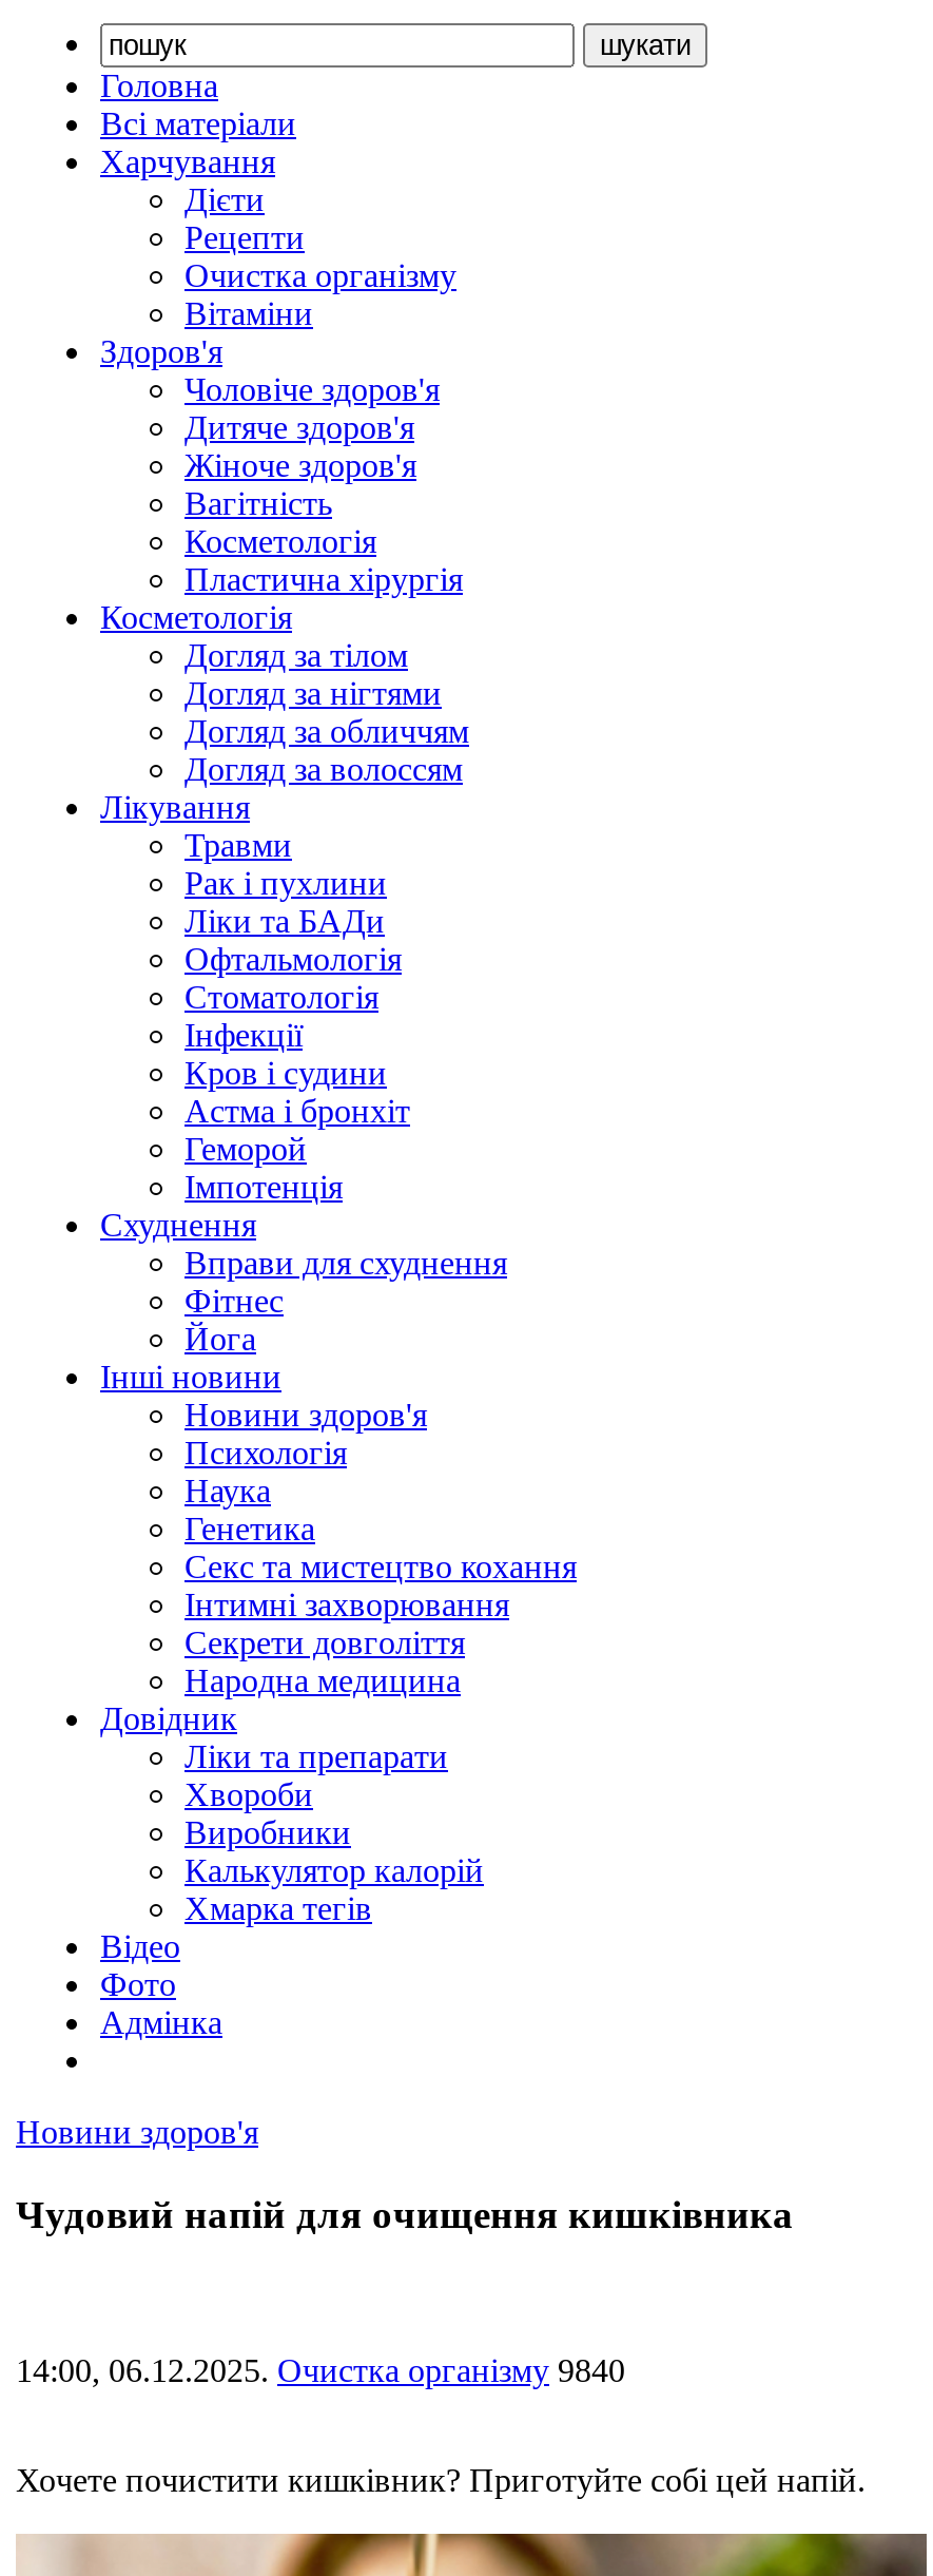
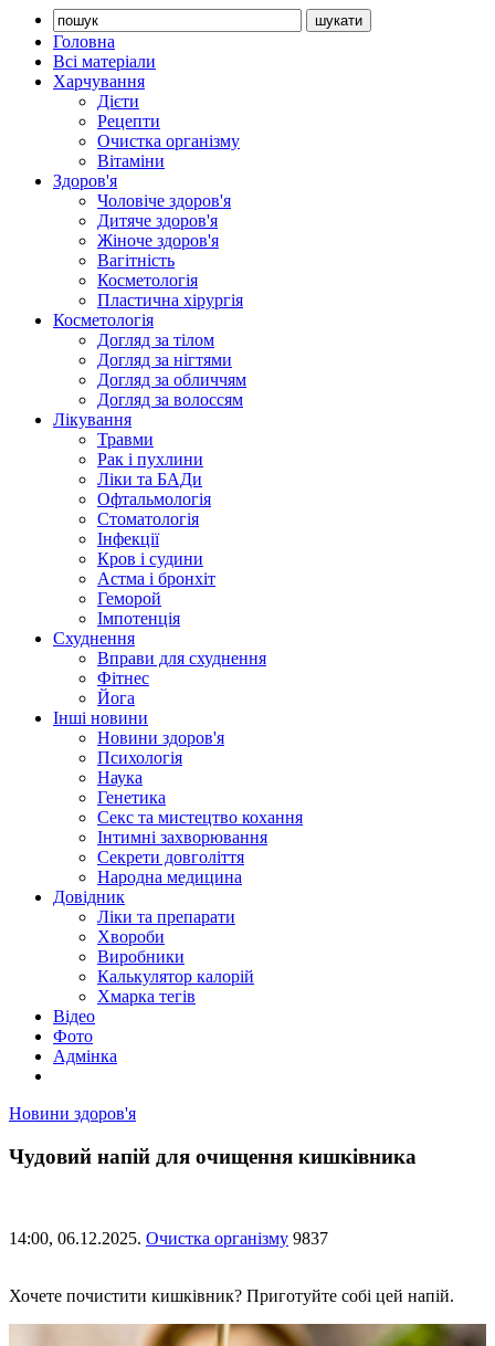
[16,2353,625,2389] 14:00, 06.12.2025. Очистка організму 9840 -> [9,1229,328,1248] 14:00, 06.12.2025. Очистка організму 9837

